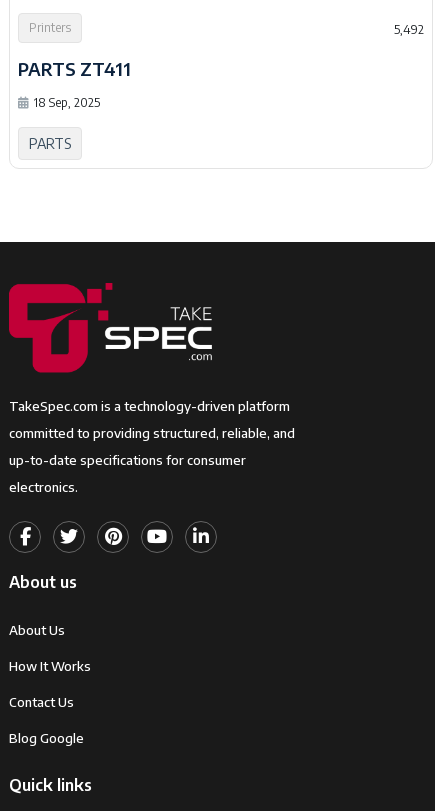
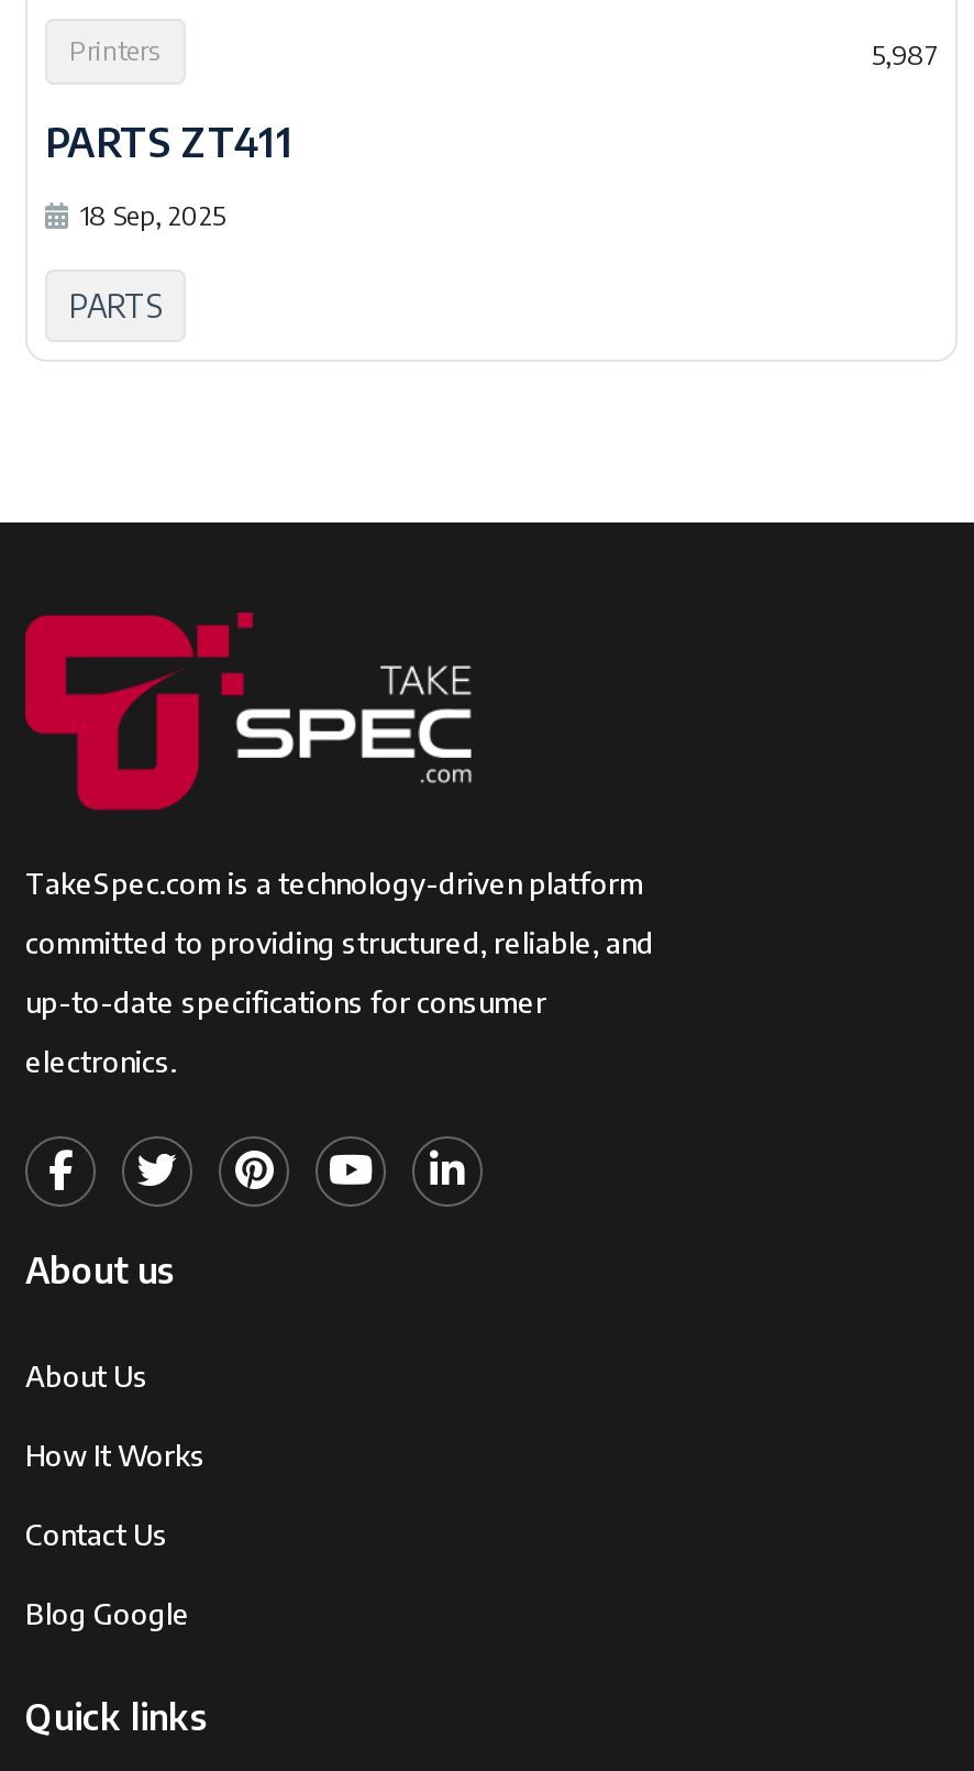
[394,22,424,37] 5,492 -> [872,39,938,72] 5,987

